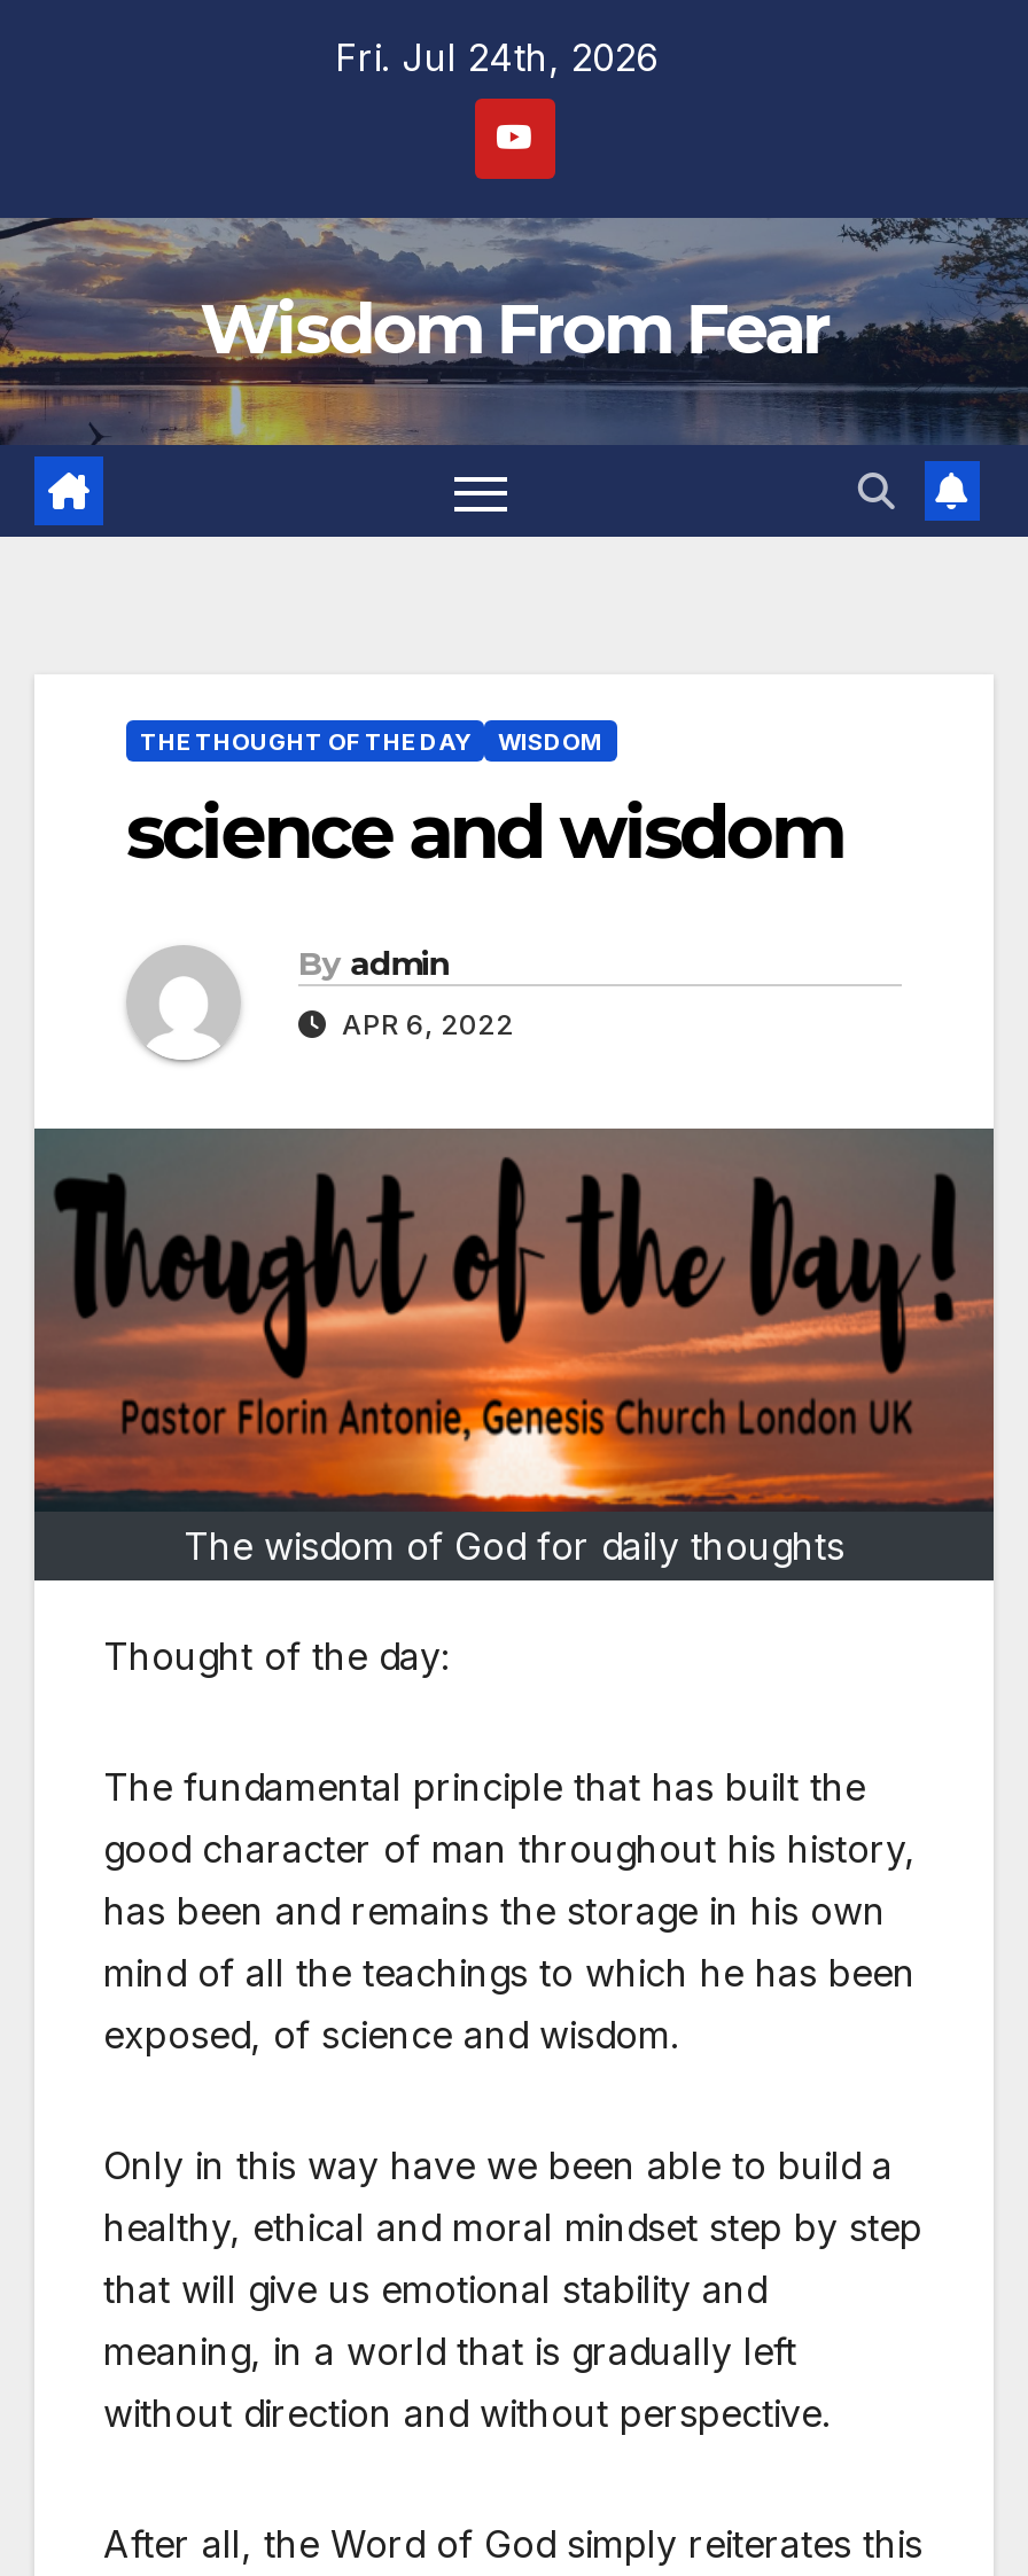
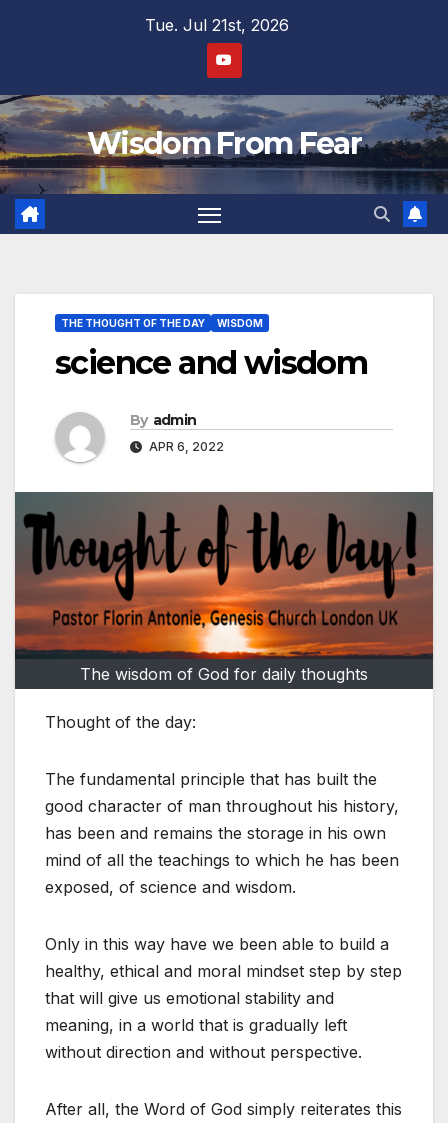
[335,34,659,80] Fri. Jul 24th, 2026 -> [144,15,288,35] Tue. Jul 21st, 2026

